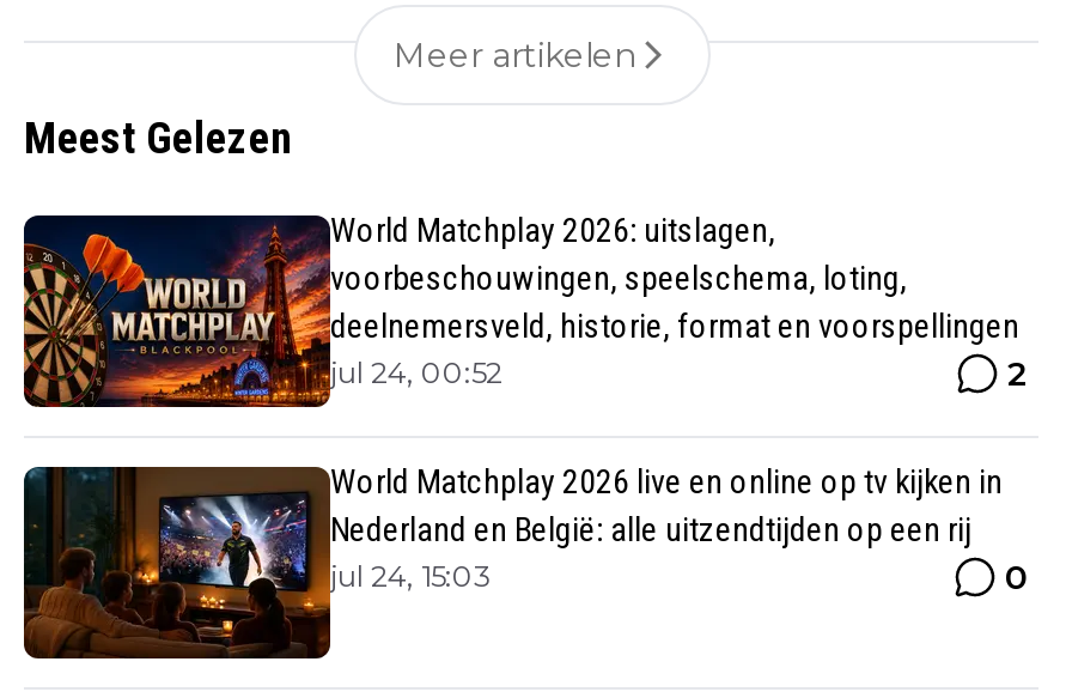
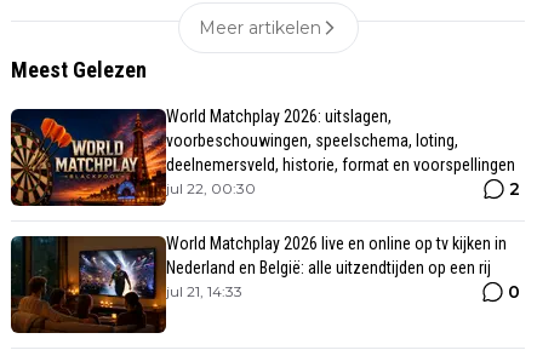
[330,355,502,391] jul 24, 00:52 -> [166,180,256,198] jul 22, 00:30
[330,559,491,595] jul 24, 15:03 -> [166,283,242,301] jul 21, 14:33

